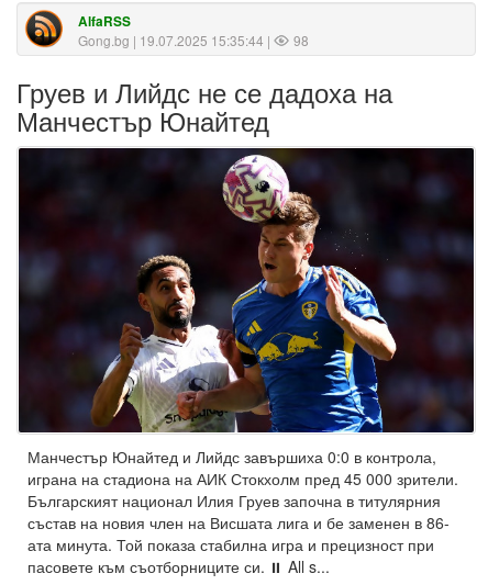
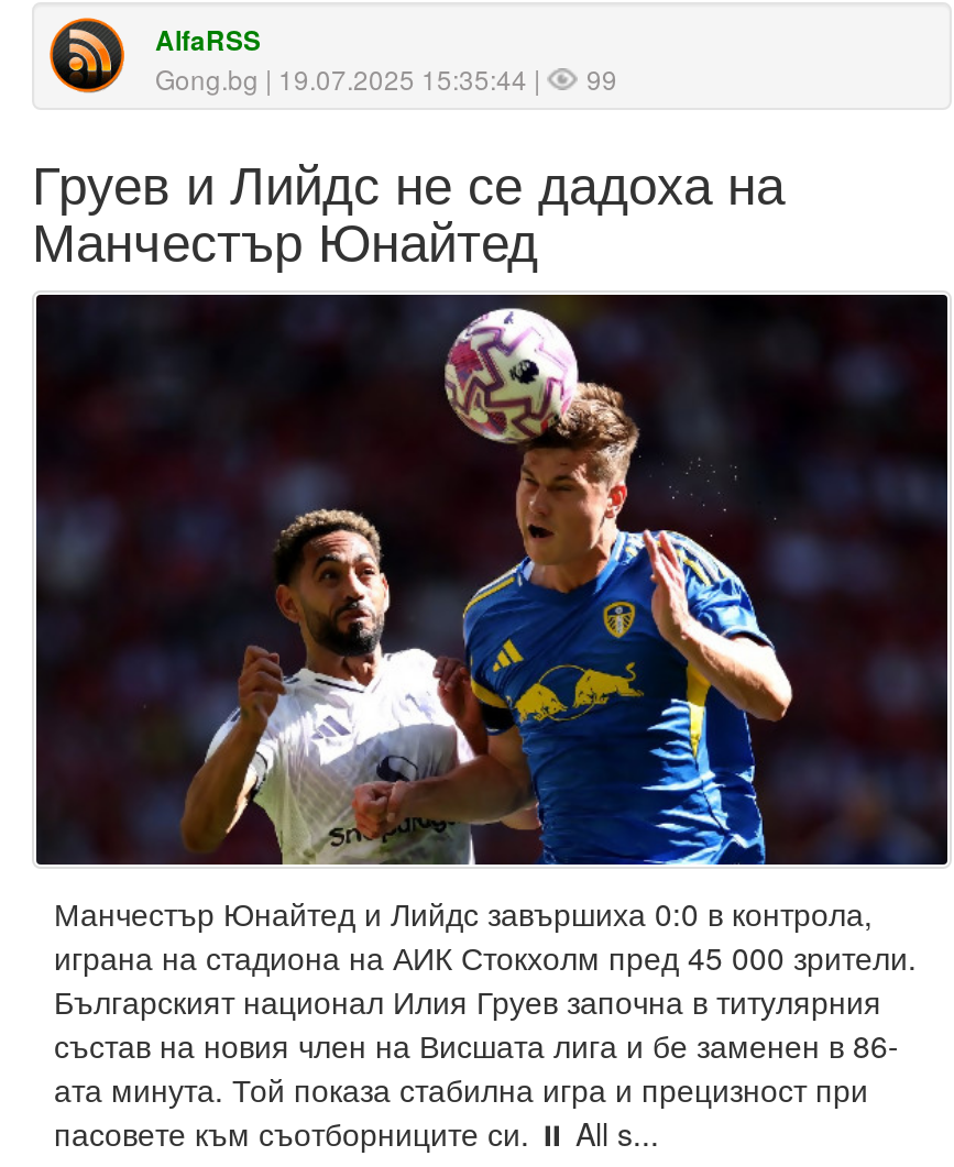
[293,31,309,49] 98 -> [586,59,617,97] 99

